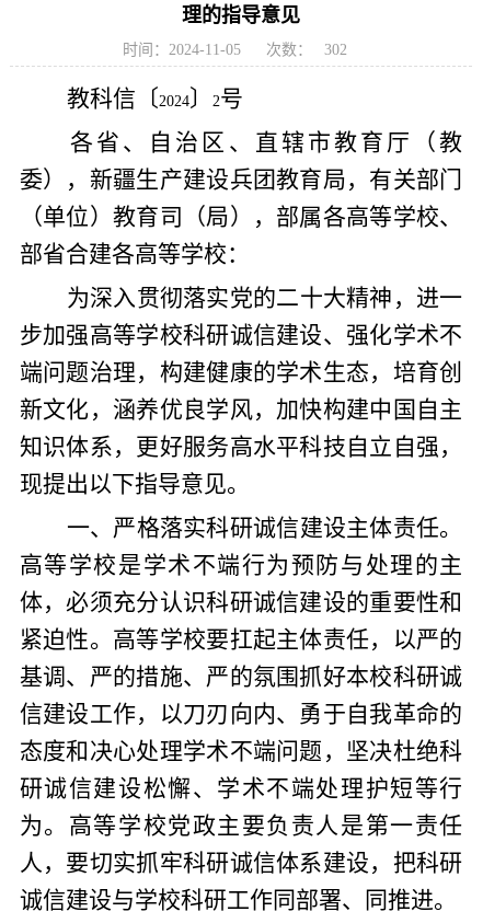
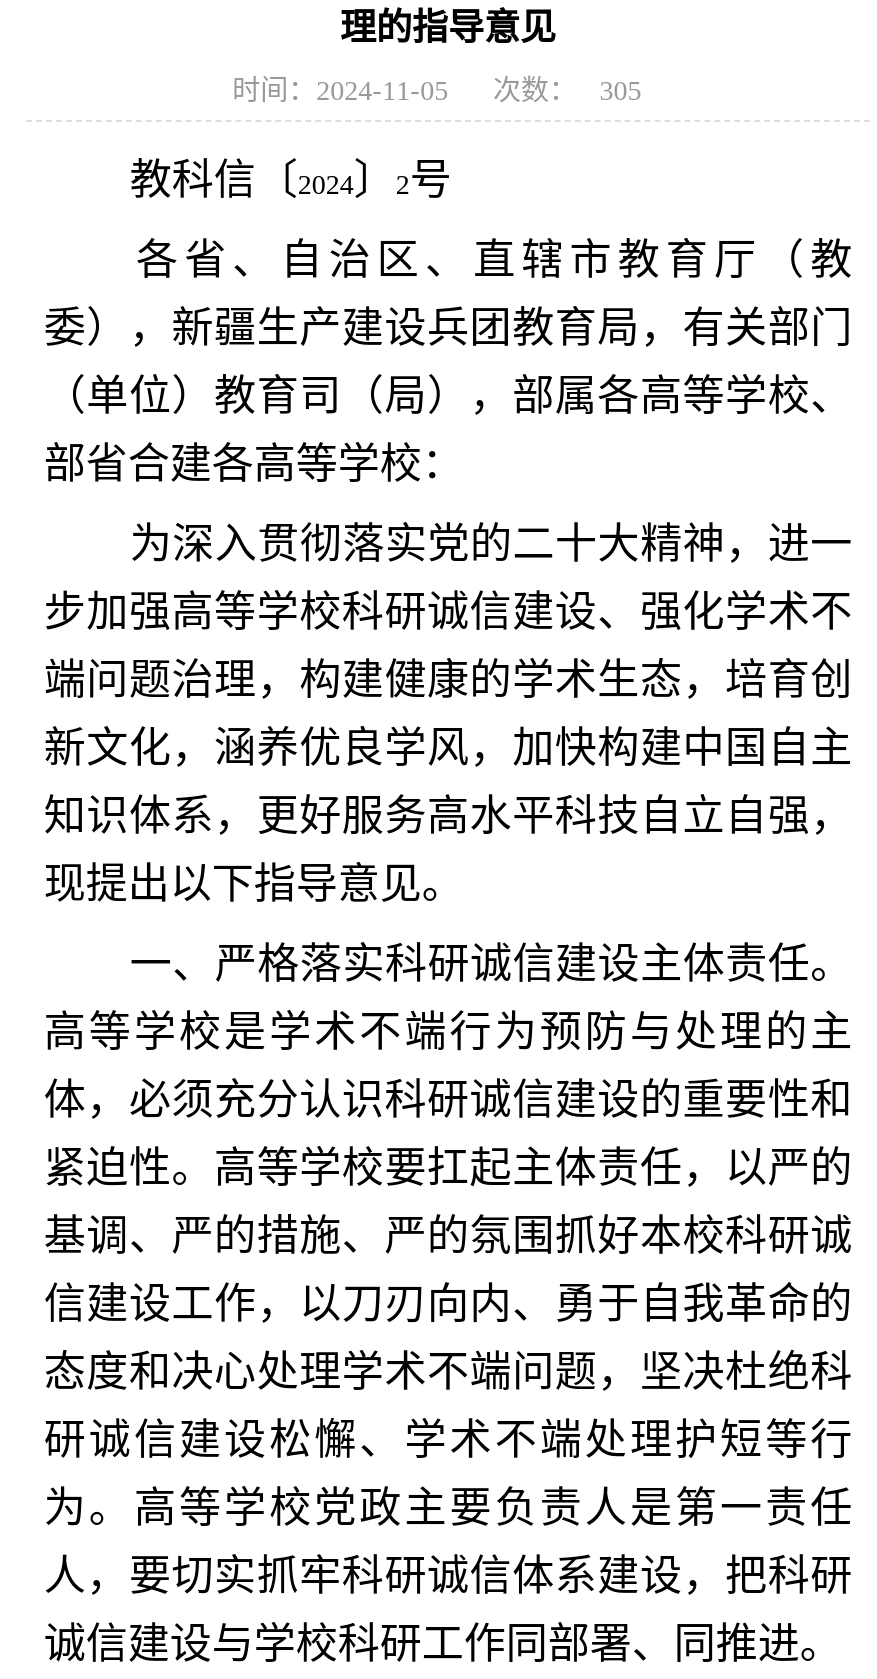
[123,42,347,58] 时间：2024-11-05 次数： 302 -> [232,76,641,106] 时间：2024-11-05 次数： 305

